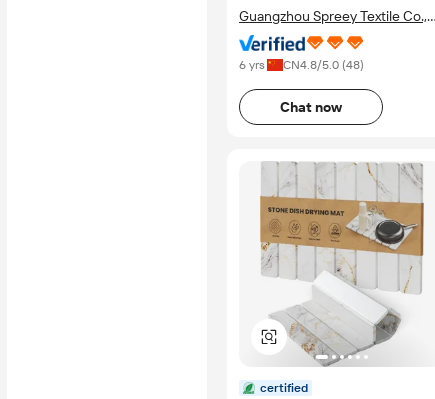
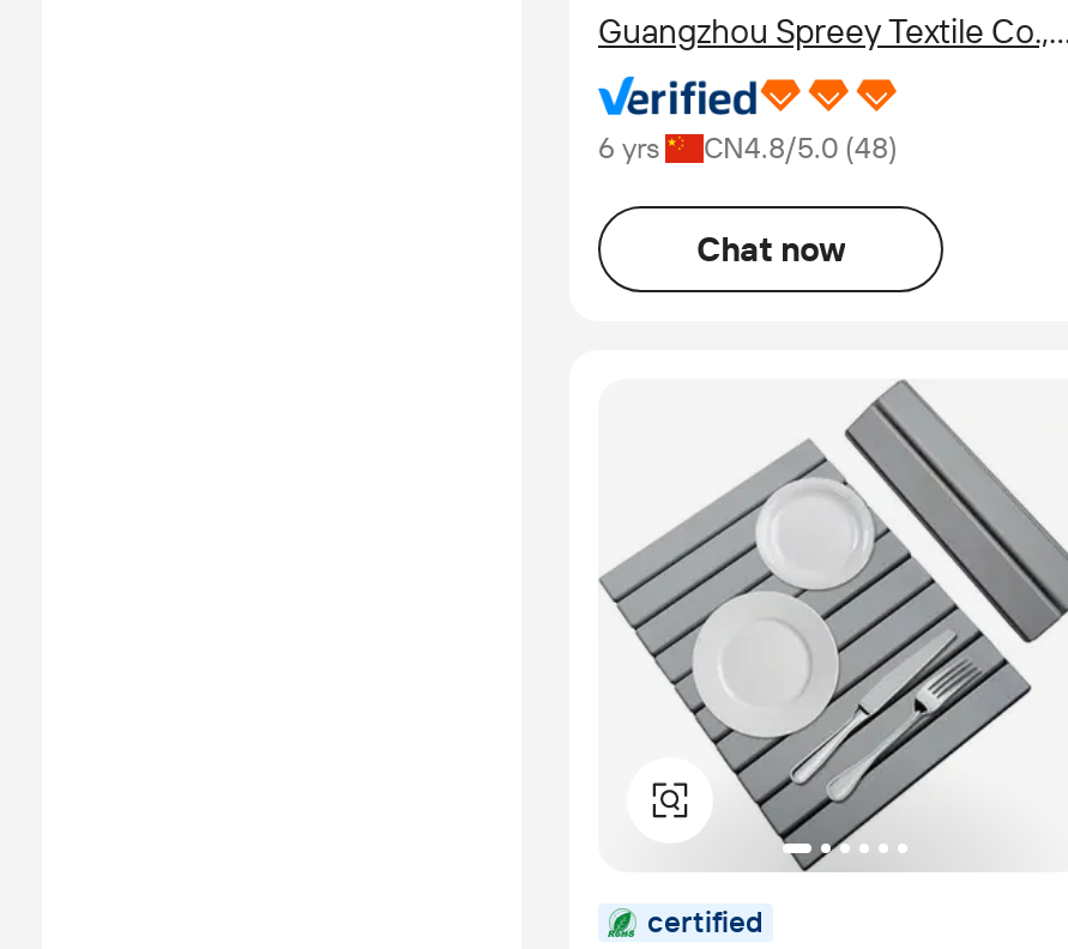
[240,161,432,365] [image] -> [598,381,1061,870] [image]

